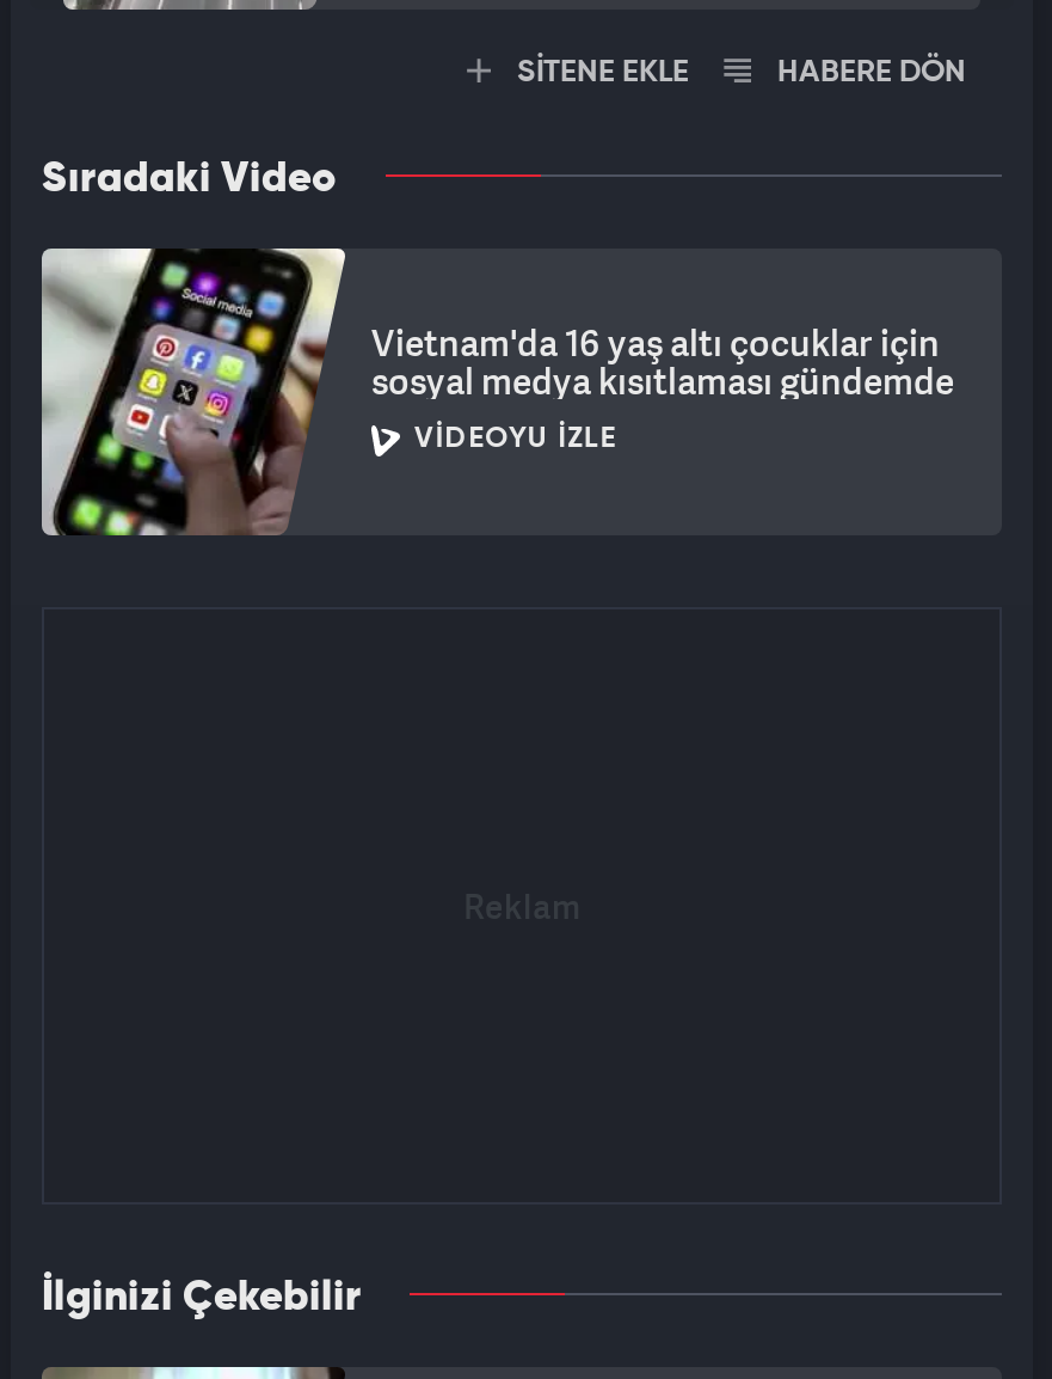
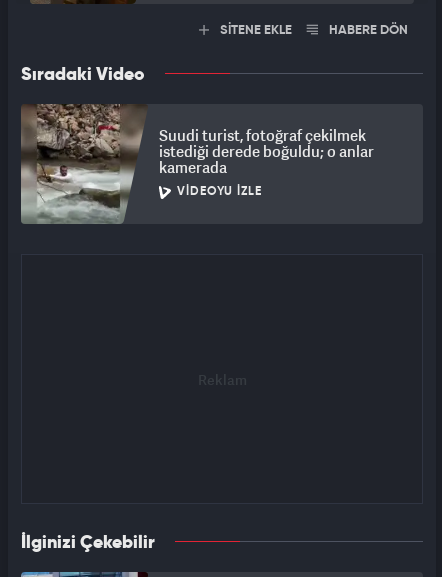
[39,246,954,538] [image] | Vietnam'da 16 yaş altı çocuklar için | sosyal medya kısıtlaması gündemde -> [21,103,374,225] [image] | Suudi turist, fotoğraf çekilmek | istediği derede boğuldu; o anlar | kamerada

